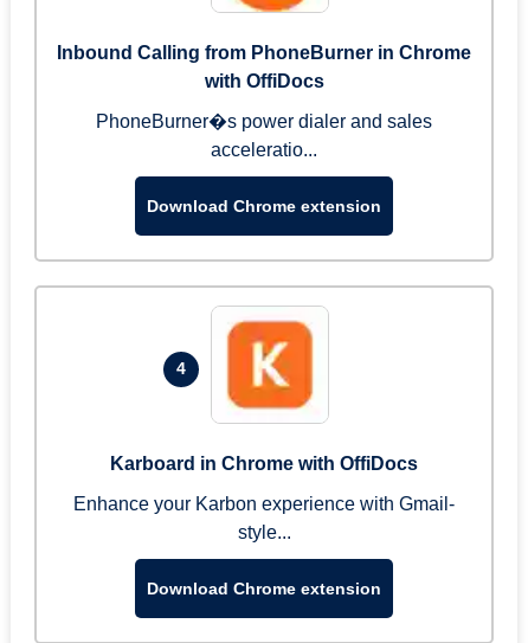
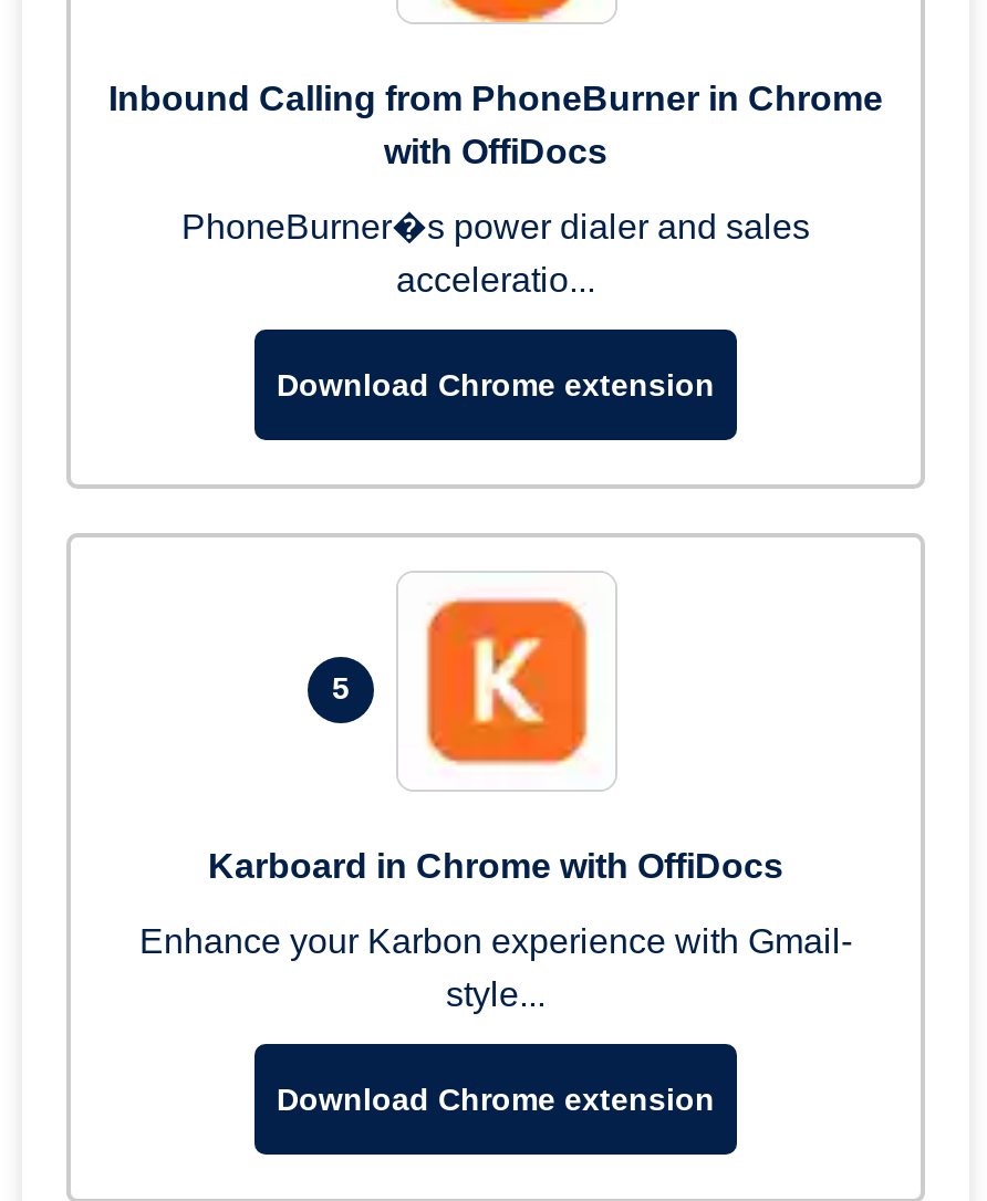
[176,359,186,378] 4 -> [332,670,350,706] 5

